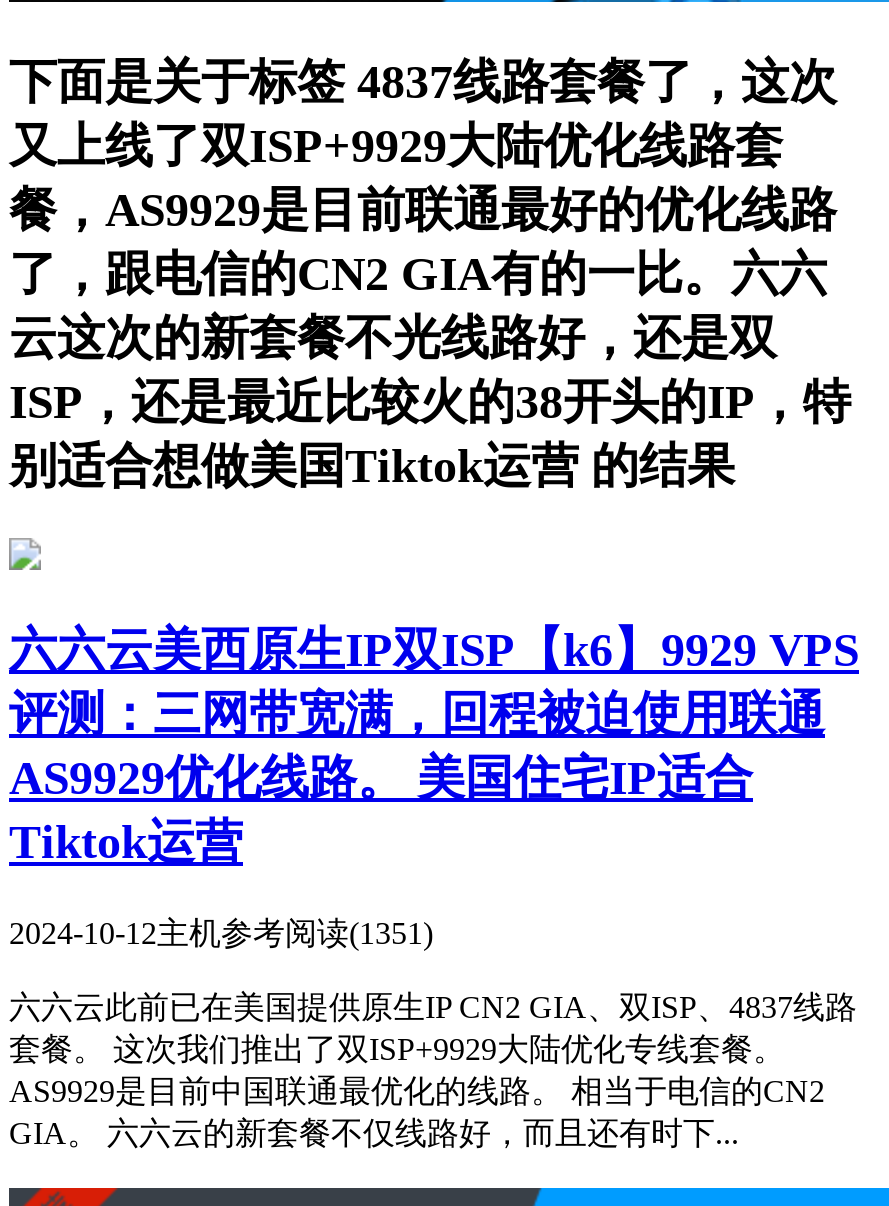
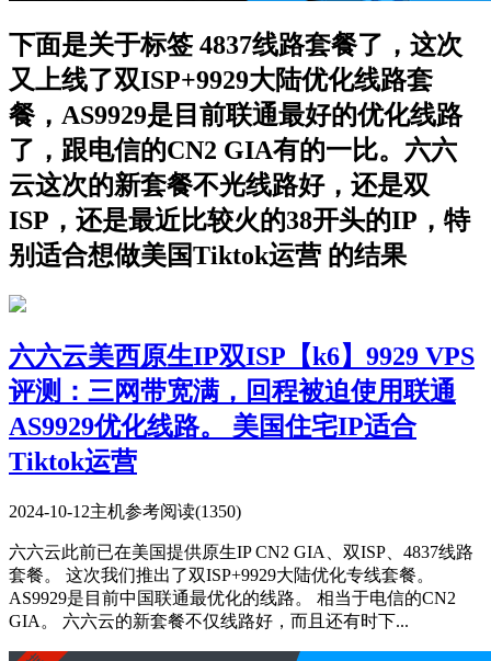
[9,915,433,949] 2024-10-12主机参考阅读(1351) -> [9,502,241,520] 2024-10-12主机参考阅读(1350)

